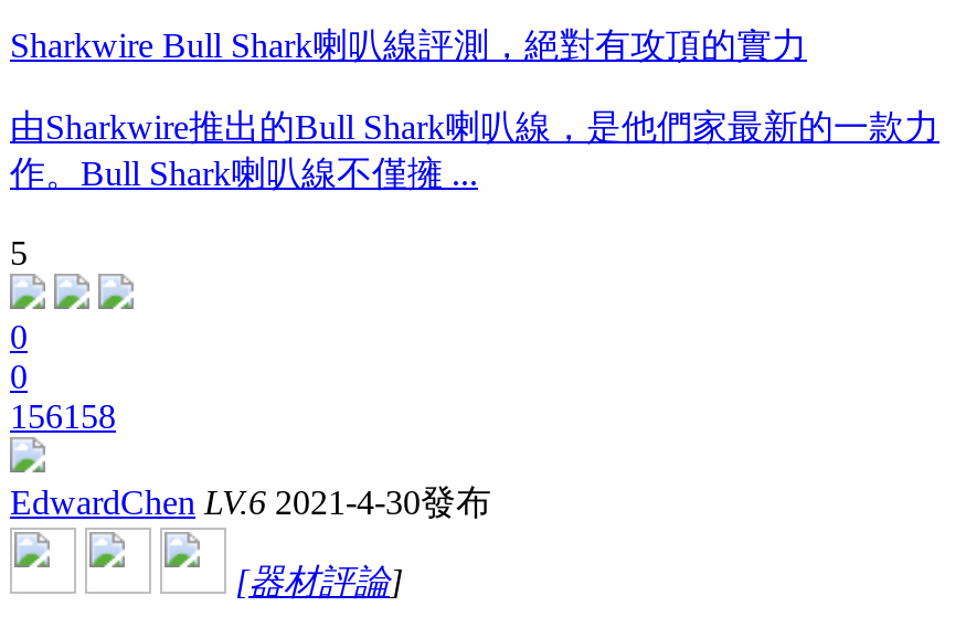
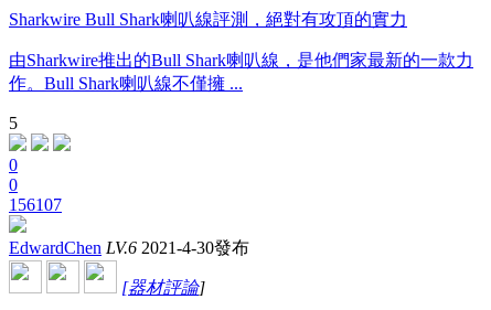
[10,397,116,435] 156158 -> [9,195,62,214] 156107

